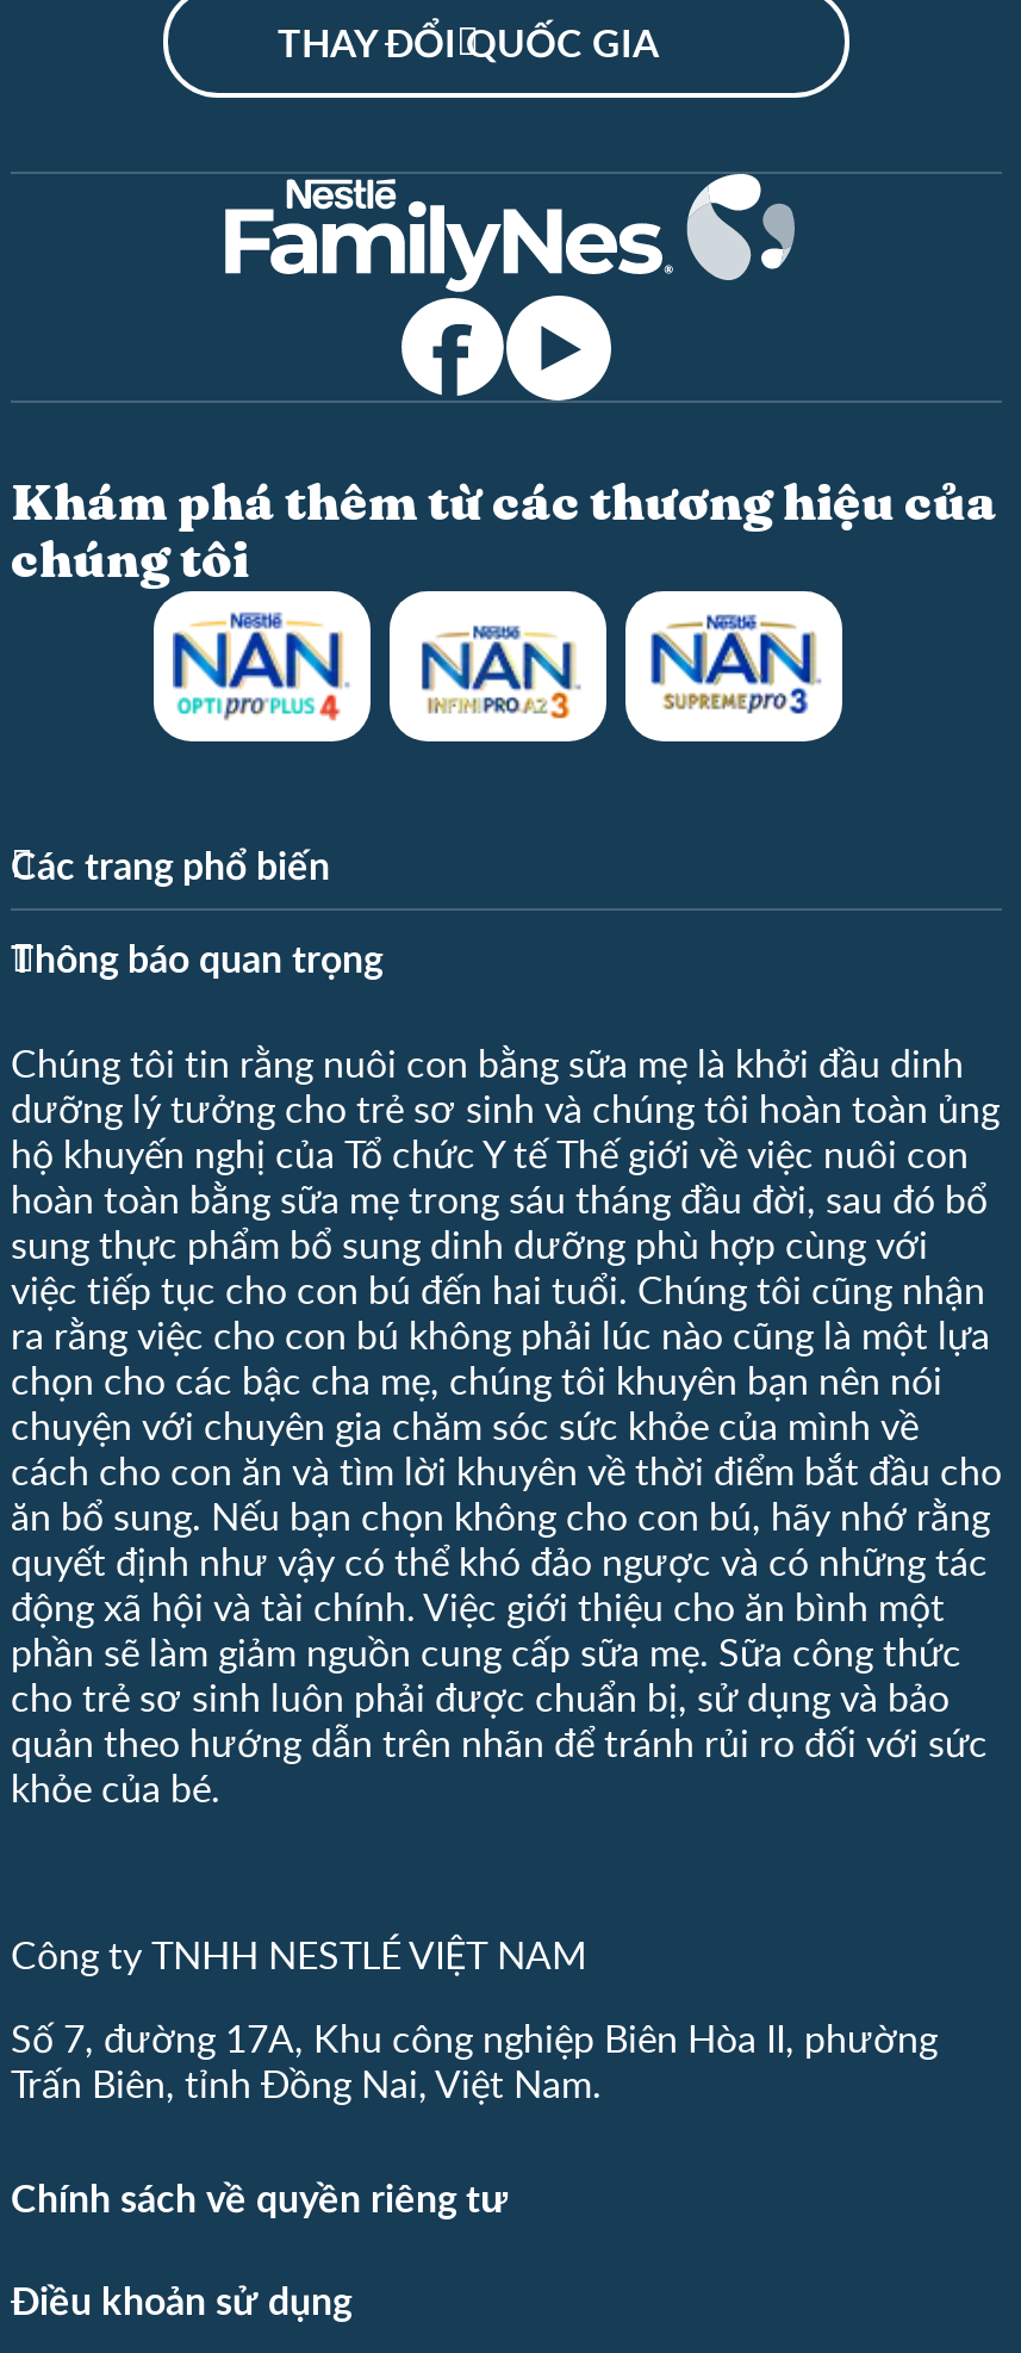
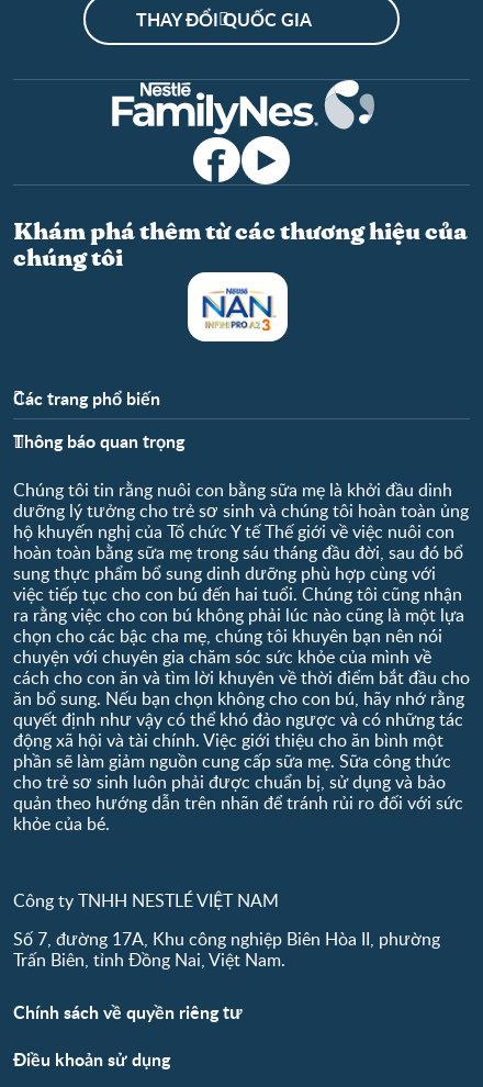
[151,589,373,744] [image] -> none
[623,589,845,744] [image] -> none

